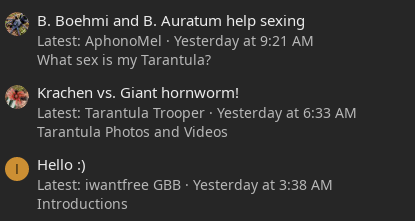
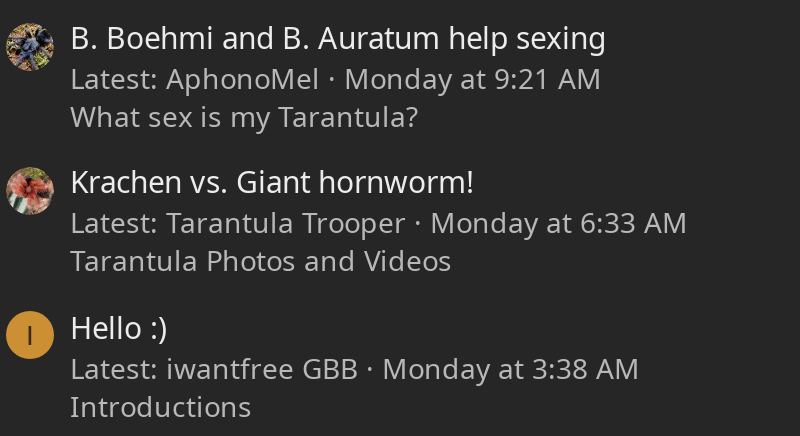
[174,31,314,50] Yesterday at 9:21 AM -> [344,59,602,97] Monday at 9:21 AM
[217,103,357,122] Yesterday at 6:33 AM -> [430,204,688,242] Monday at 6:33 AM
[193,175,333,194] Yesterday at 3:38 AM -> [382,349,640,387] Monday at 3:38 AM

